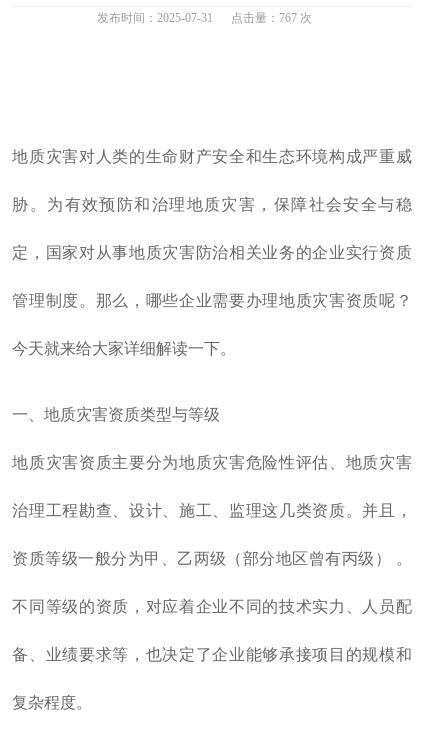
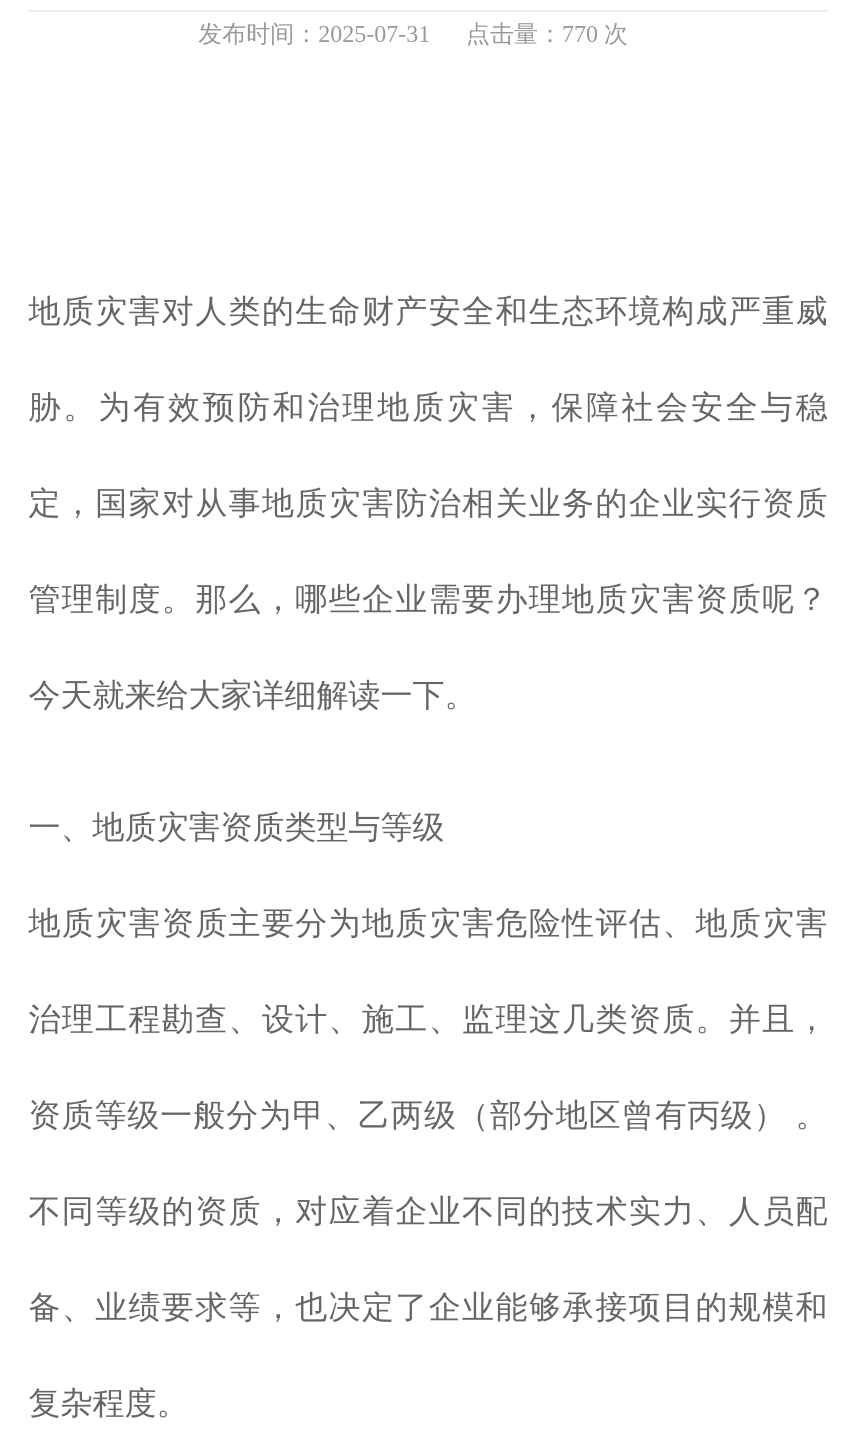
[97,11,312,25] 发布时间：2025-07-31 点击量：767 次 -> [198,19,628,47] 发布时间：2025-07-31 点击量：770 次

